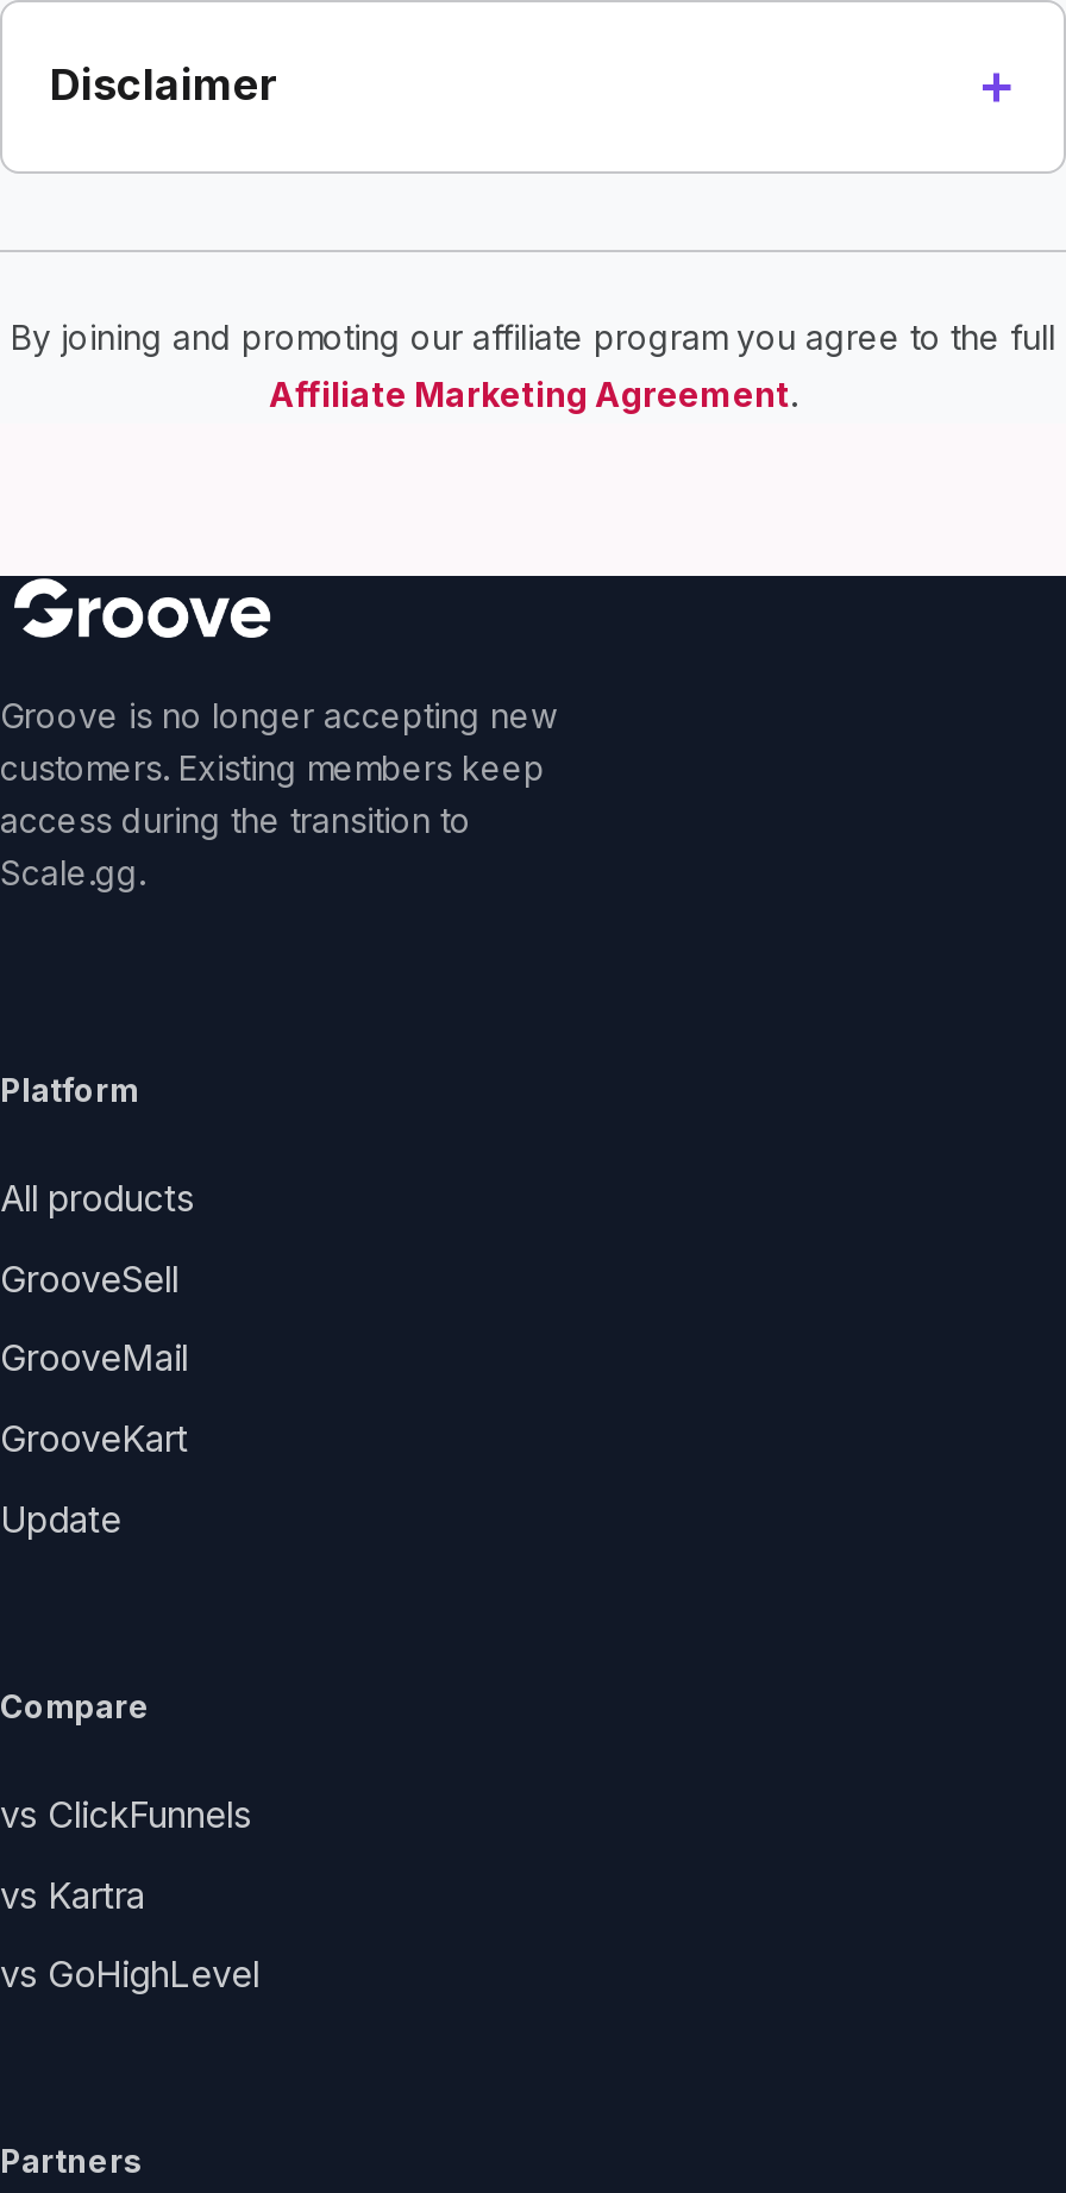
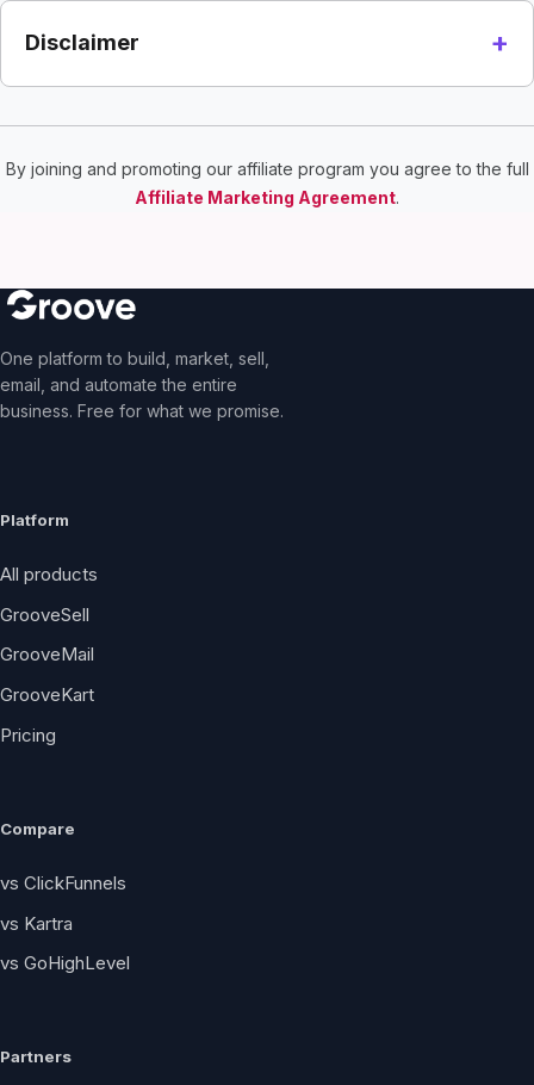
[0,694,557,892] Groove is no longer accepting new | customers. Existing members keep | access during the transition to | Scale.gg. -> [0,348,284,421] One platform to build, market, sell, | email, and automate the entire | business. Free for what we promise.
[0,1496,121,1541] Update -> [0,723,56,746] Pricing

